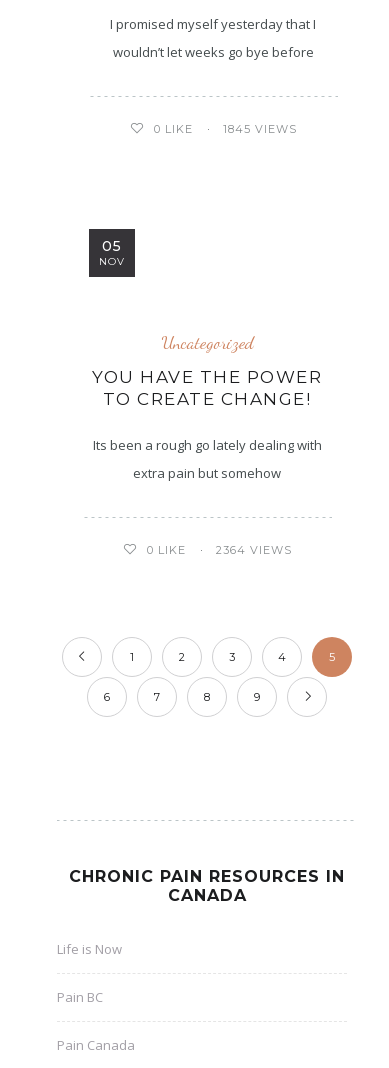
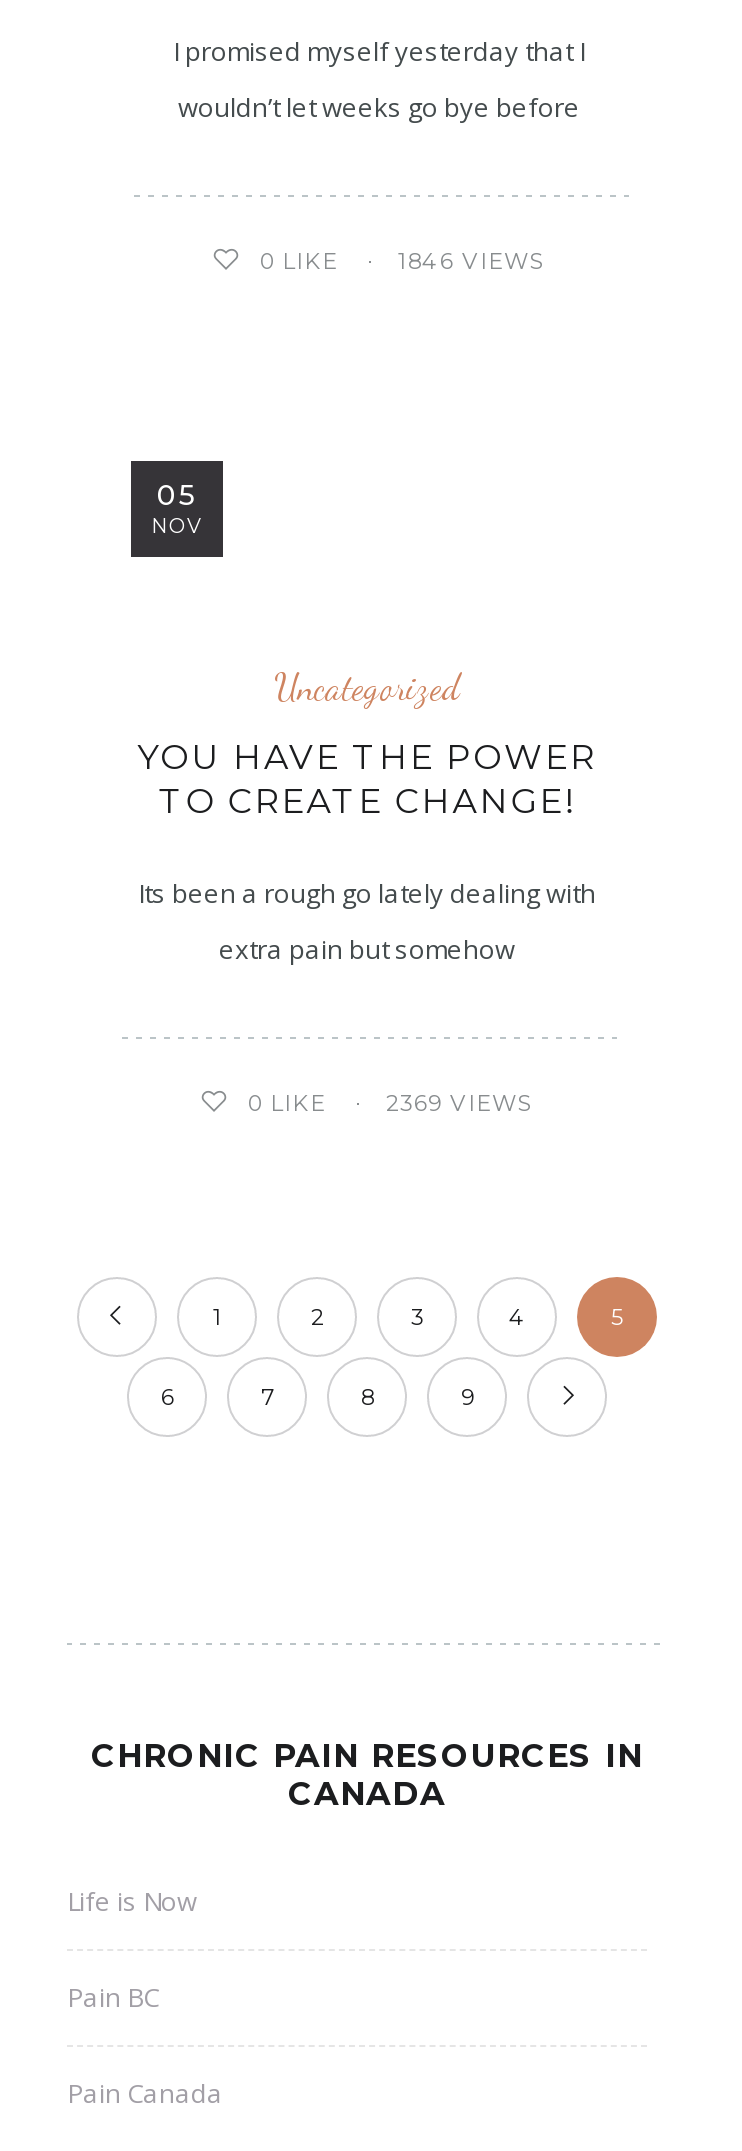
[222,121,296,135] 1845 VIEWS -> [398,246,546,274] 1846 VIEWS
[215,542,291,556] 2364 VIEWS -> [386,1088,534,1116] 2369 VIEWS

